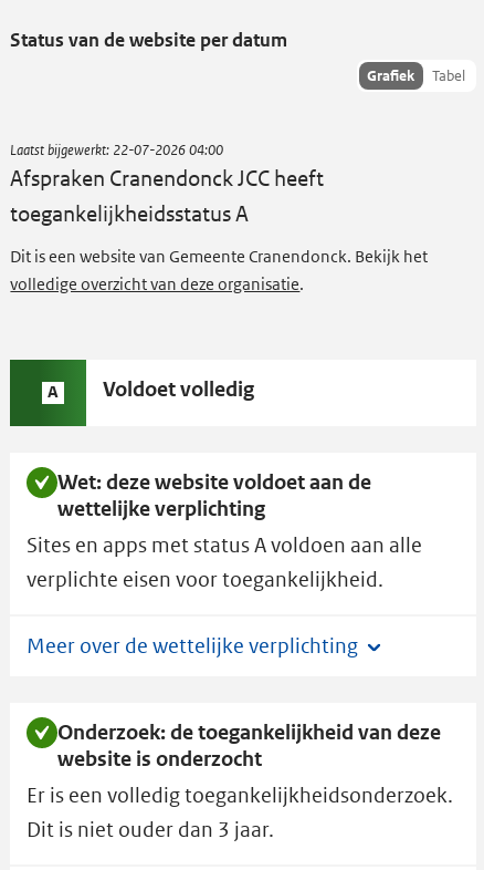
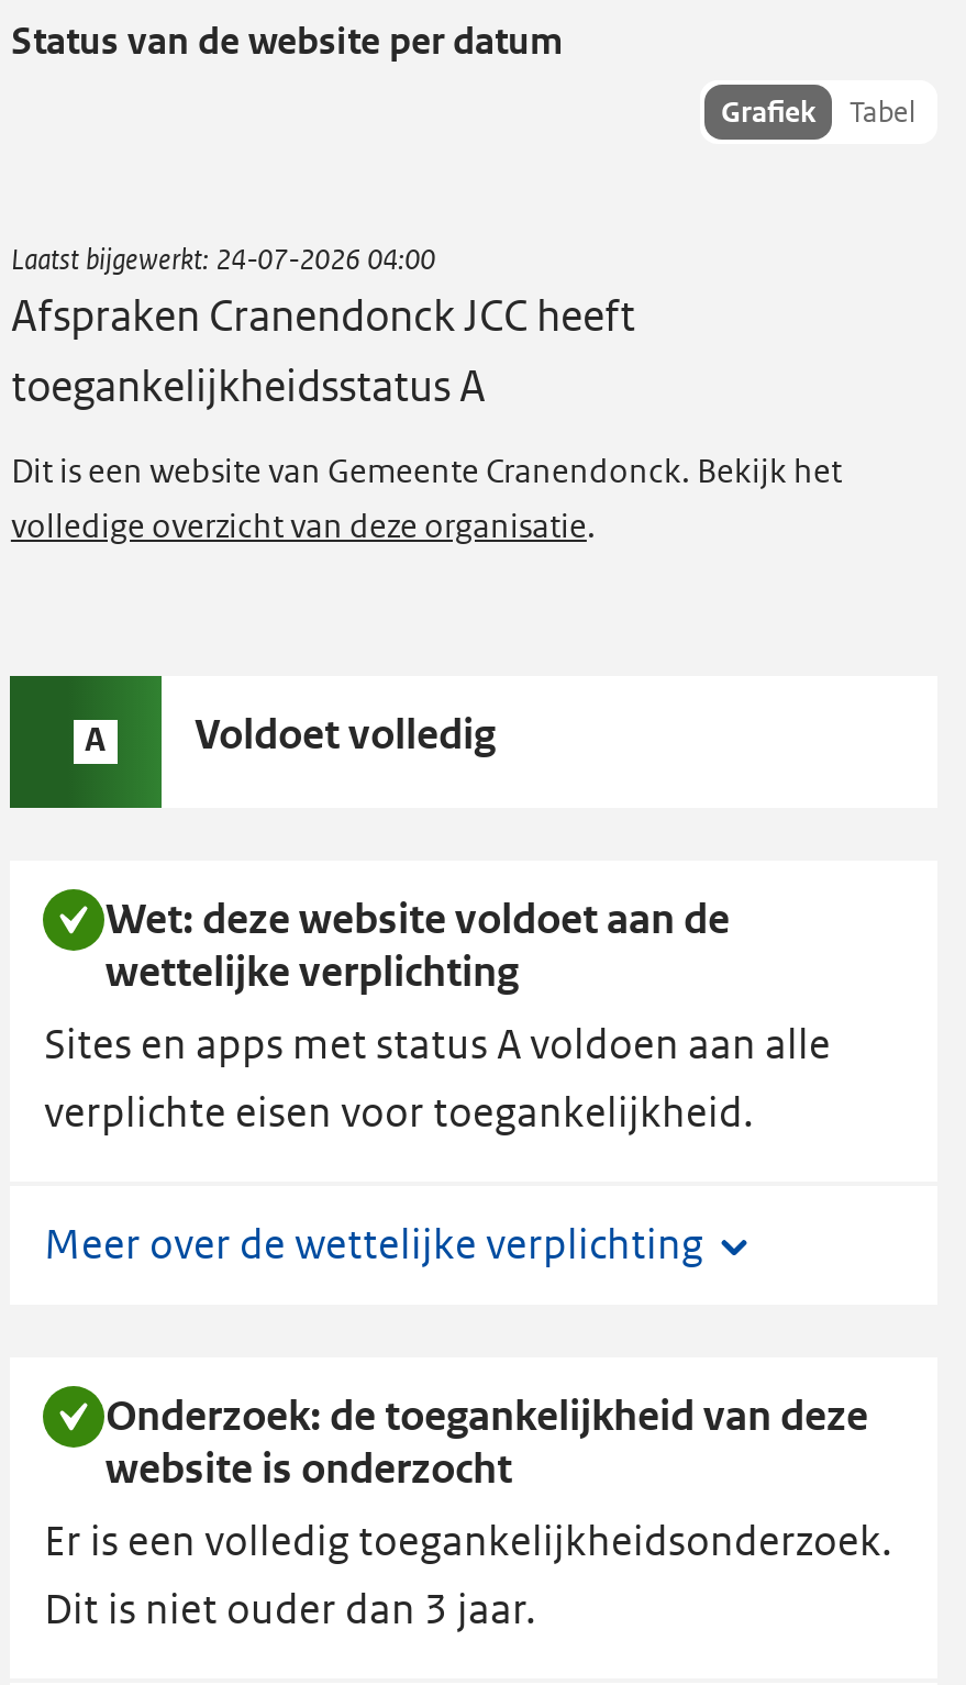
[10,141,224,160] Laatst bijgewerkt: 22-07-2026 04:00 -> [11,241,435,279] Laatst bijgewerkt: 24-07-2026 04:00

